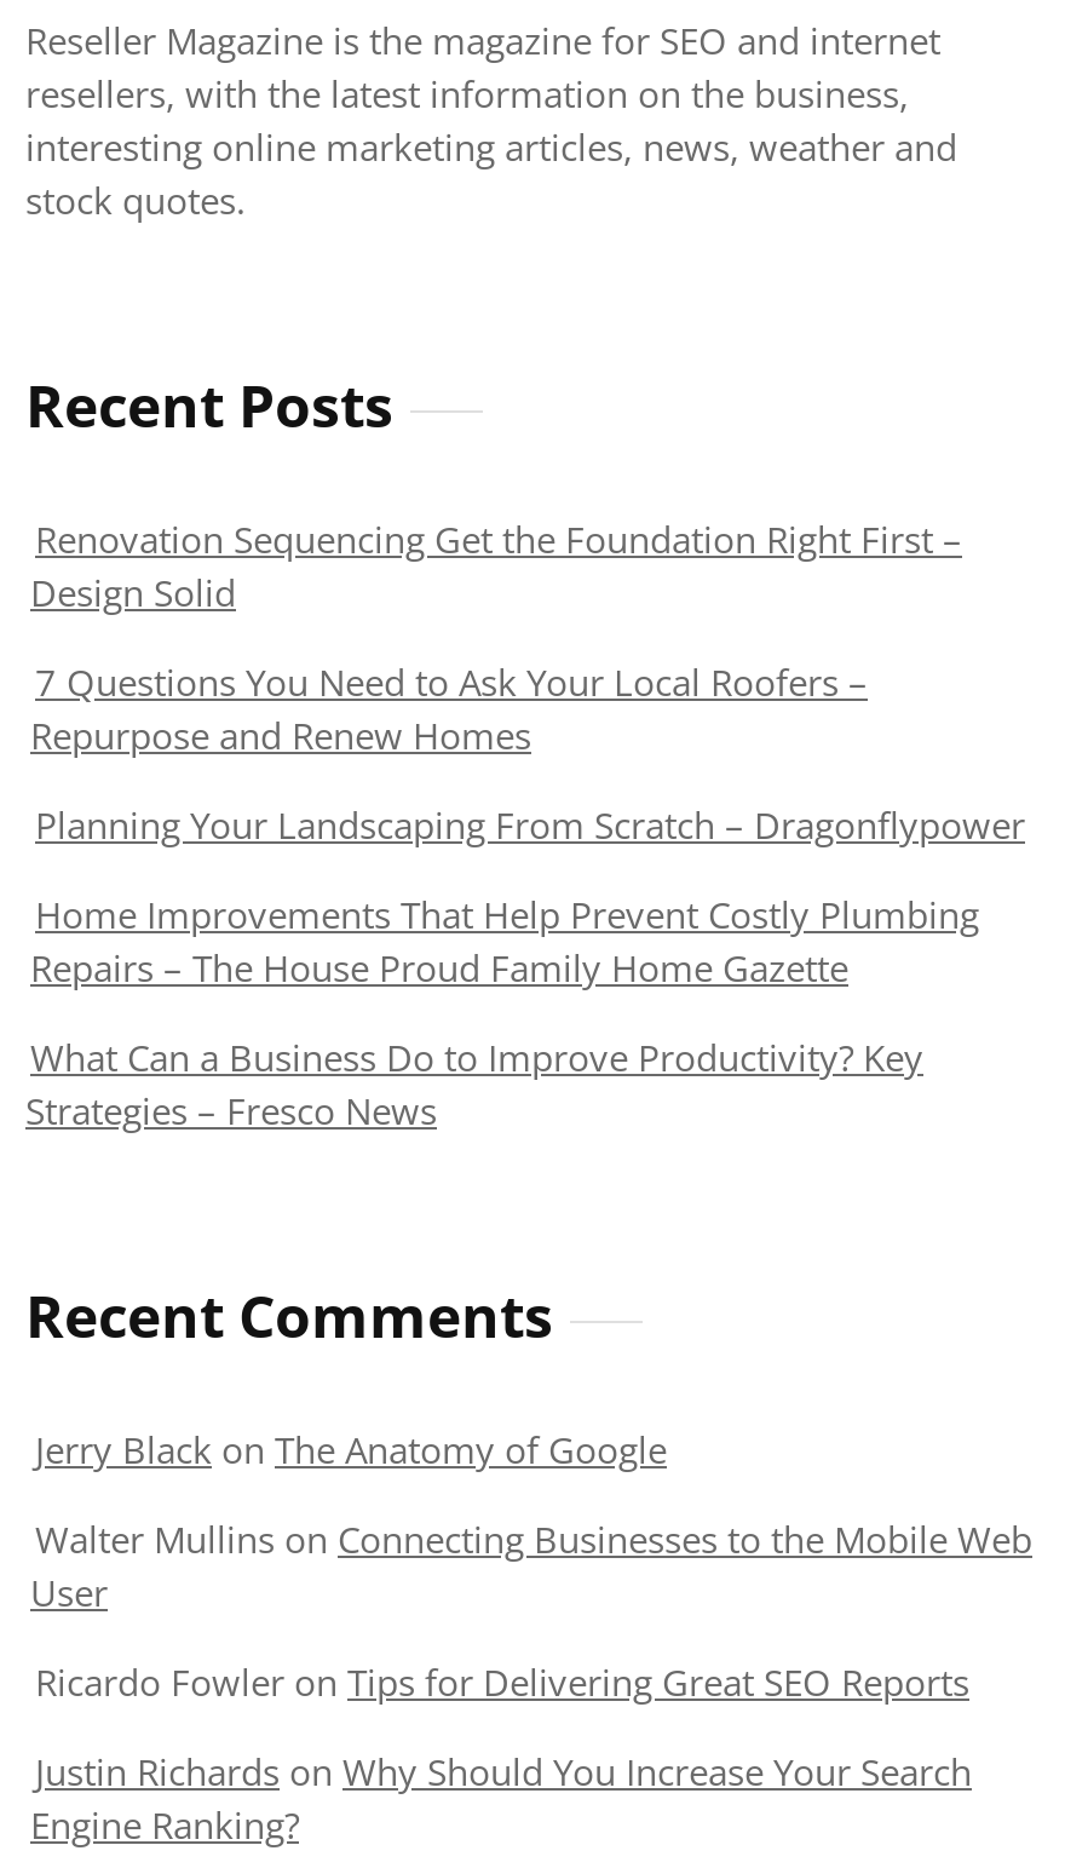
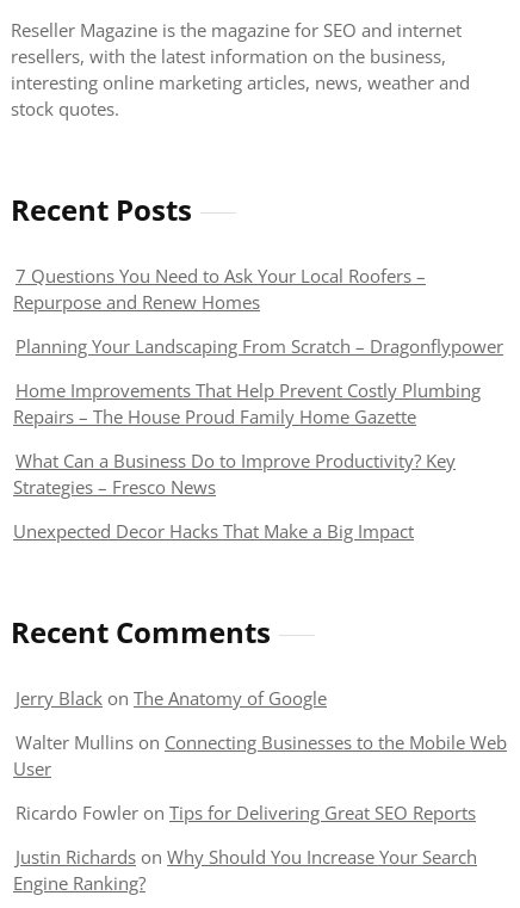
[30,515,962,616] Renovation Sequencing Get the Foundation Right First – | Design Solid -> none
moved [25,657,1025,1134] -> [13,264,503,499]: 7 Questions You Need to Ask Your Local Roofers – | Repurpose and Renew Homes | Planning Your Landscaping From Scratch – Dragonflypower | Home Improvements That Help Prevent Costly Plumbing | Repairs – The House Proud Family Home Gazette | What Can a Business Do to Improve Productivity? Key | Strategies – Fresco News
none -> [13,519,414,543] Unexpected Decor Hacks That Make a Big Impact

